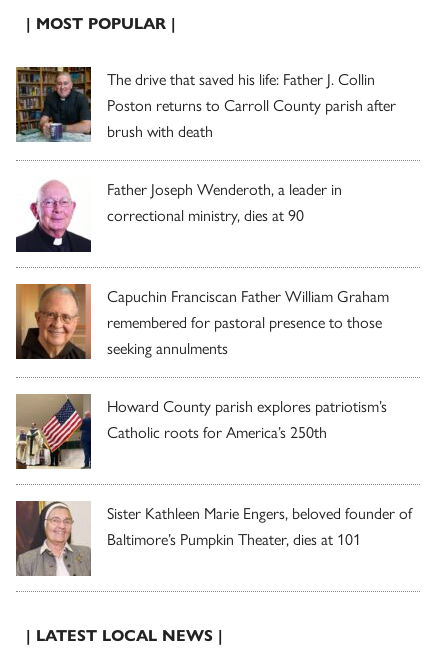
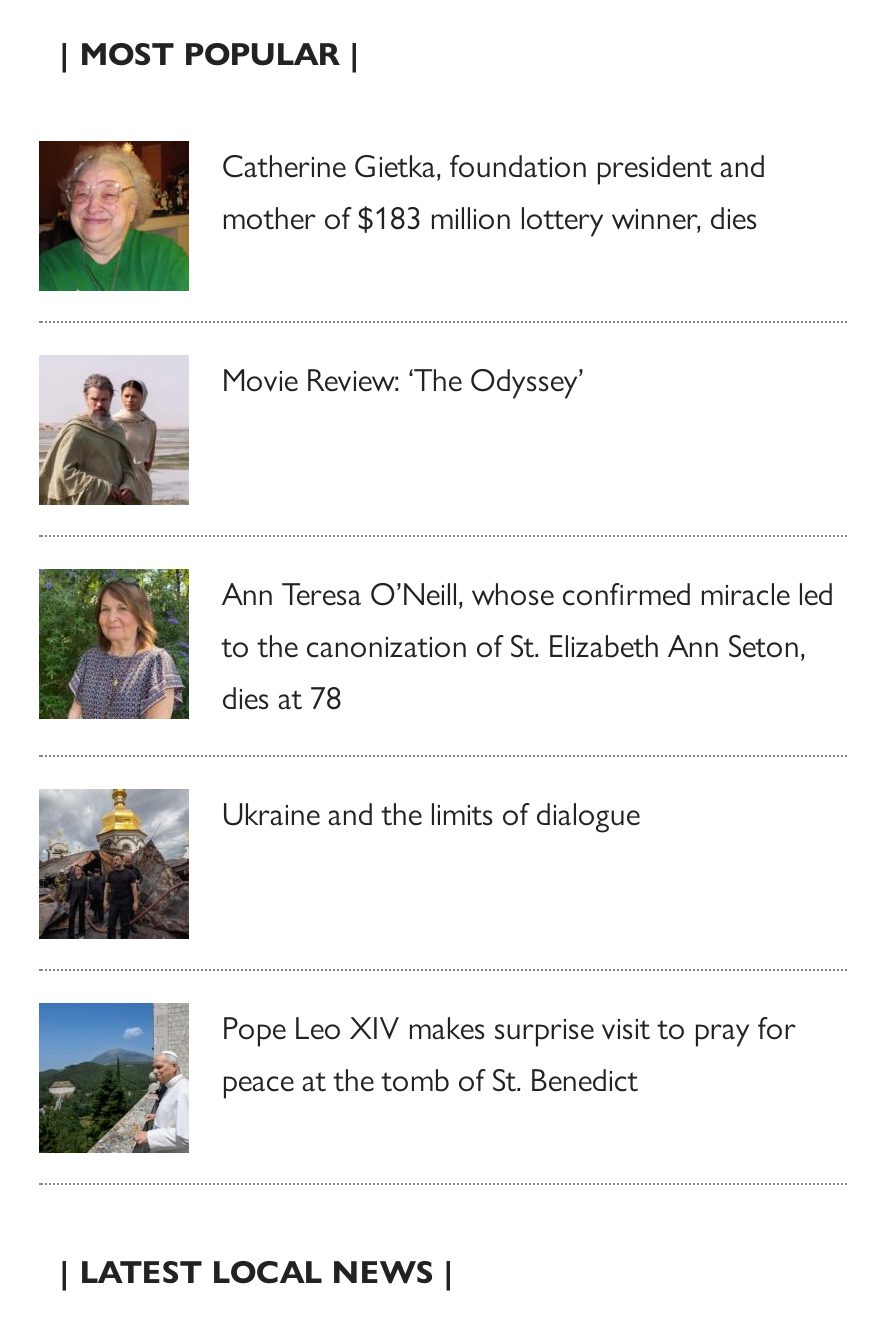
[15,66,396,143] [image] | The drive that saved his life: Father J. Collin | Poston returns to Carroll County parish after | brush with death -> [37,139,766,293] [image] | Catherine Gietka, foundation president and | mother of $183 million lottery winner, dies
[16,179,342,253] [image] | Father Joseph Wenderoth, a leader in | correctional ministry, dies at 90 -> [37,357,584,507] [image] | Movie Review: ‘The Odyssey’
[15,283,389,360] [image] | Capuchin Franciscan Father William Graham | remembered for pastoral presence to those | seeking annulments -> [37,567,834,721] [image] | Ann Teresa O’Neill, whose confirmed miracle led | to the canonization of St. Elizabeth Ann Seton, | dies at 78
[16,394,387,470] [image] | Howard County parish explores patriotism’s | Catholic roots for America’s 250th -> [37,789,640,941] [image] | Ukraine and the limits of dialogue
[15,500,412,577] [image] | Sister Kathleen Marie Engers, beloved founder of | Baltimore’s Pumpkin Theater, dies at 101 -> [37,1001,796,1155] [image] | Pope Leo XIV makes surprise visit to pray for | peace at the tomb of St. Benedict

